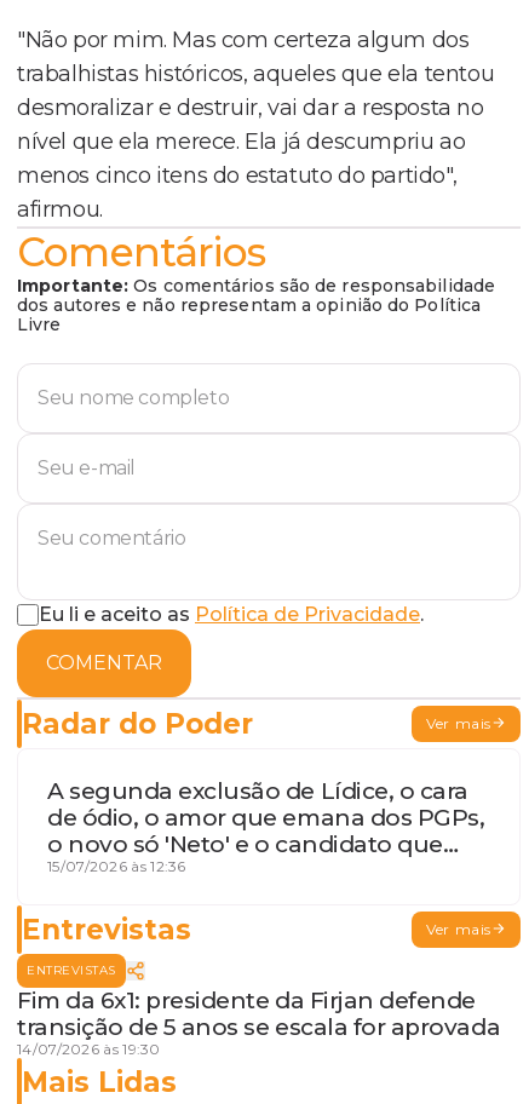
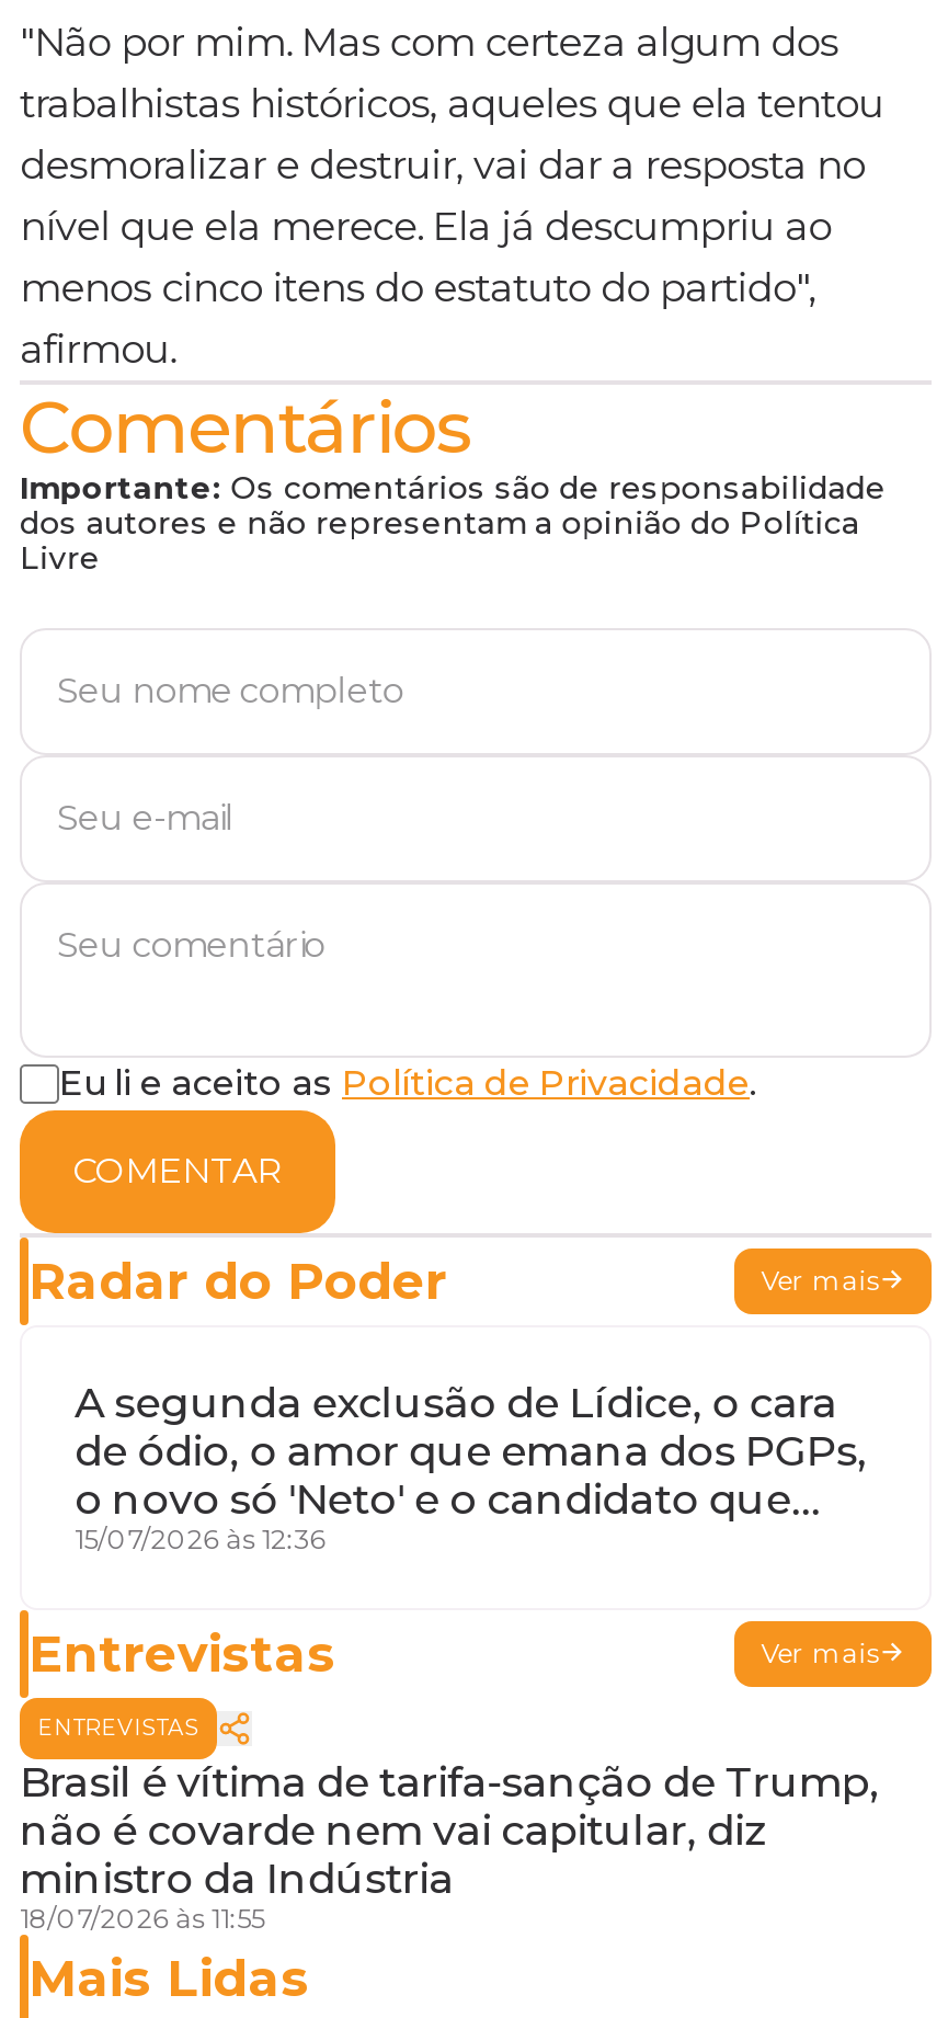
[17,987,500,1059] Fim da 6x1: presidente da Firjan defende | transição de 5 anos se escala for aprovada | 14/07/2026 às 19:30 -> [20,1758,879,1936] Brasil é vítima de tarifa-sanção de Trump, | não é covarde nem vai capitular, diz | ministro da Indústria | 18/07/2026 às 11:55

